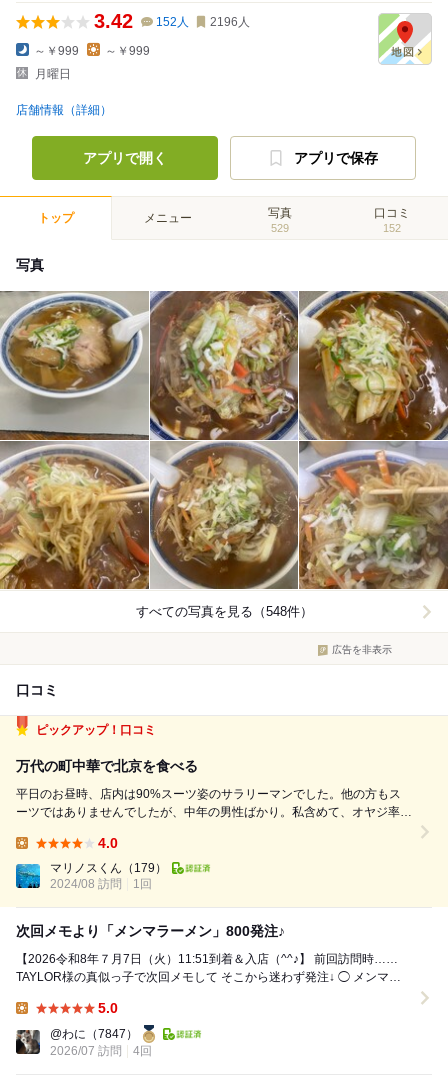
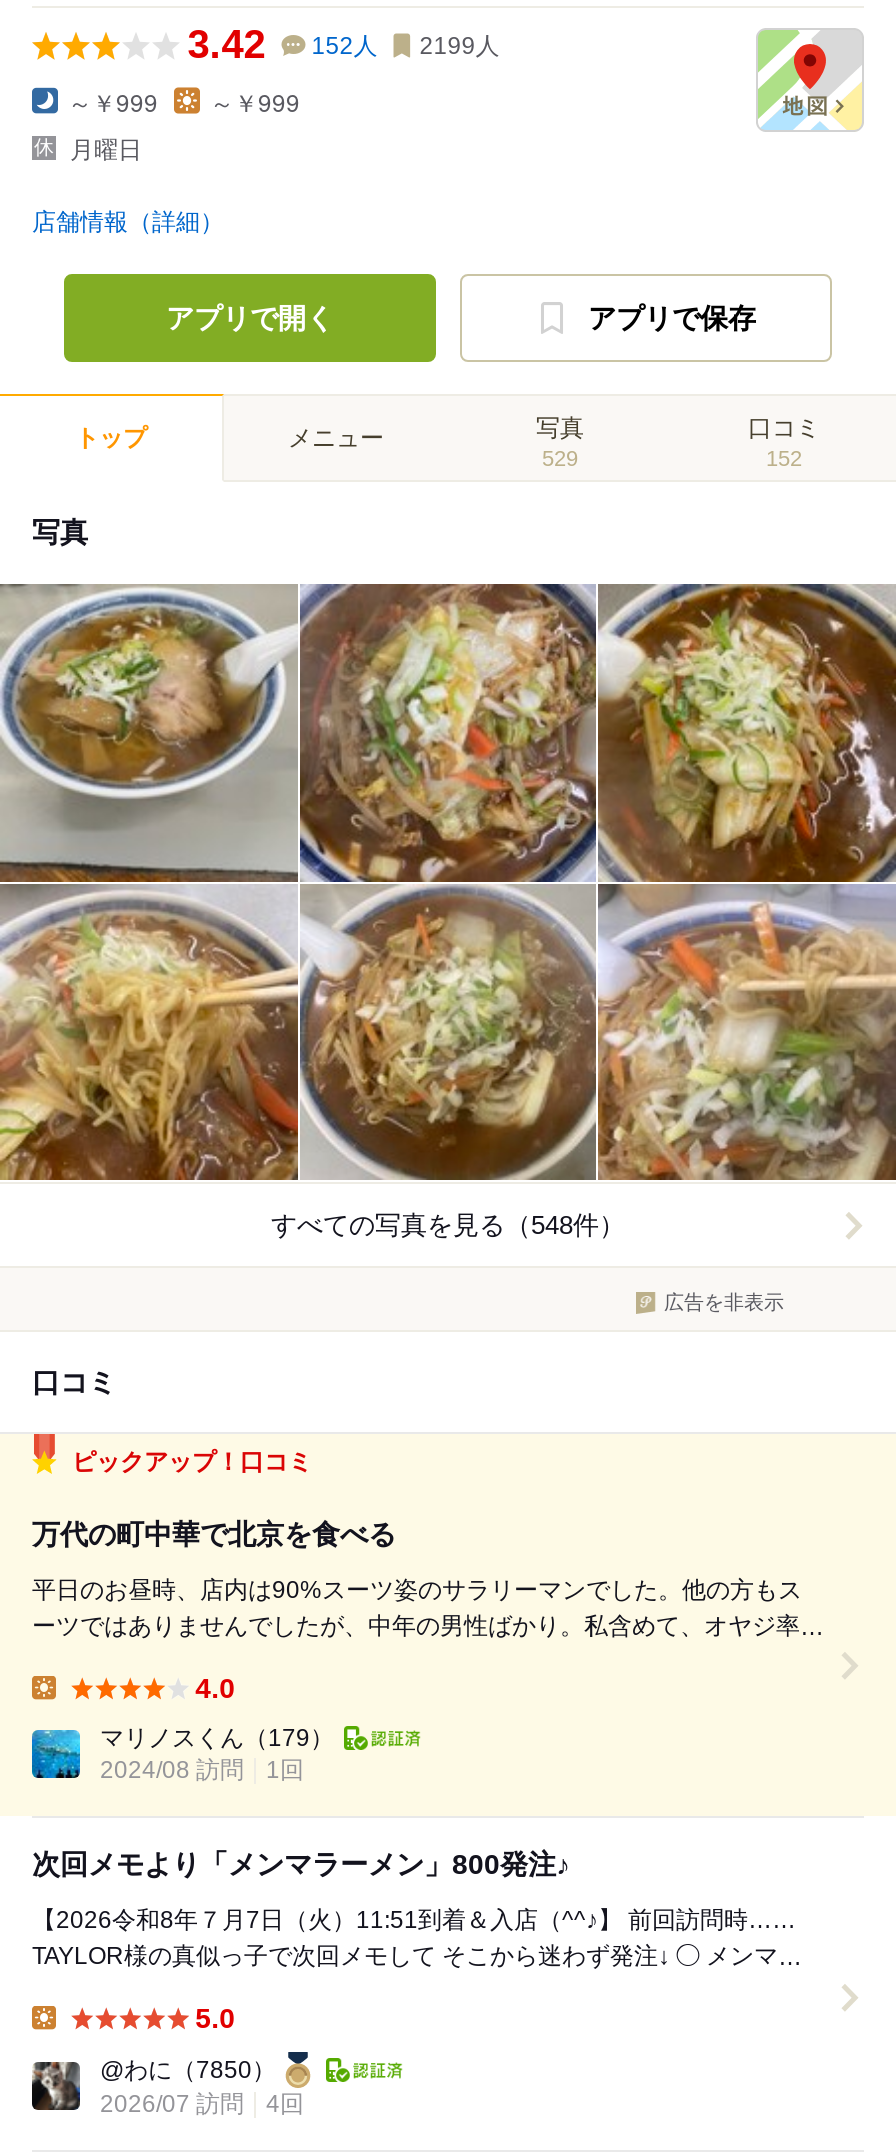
[94,10,250,32] 3.42 152人 2196人 -> [188,22,500,66] 3.42 152人 2199人
[50,1027,138,1041] @わに（7847） -> [100,2057,276,2085] @わに（7850）

